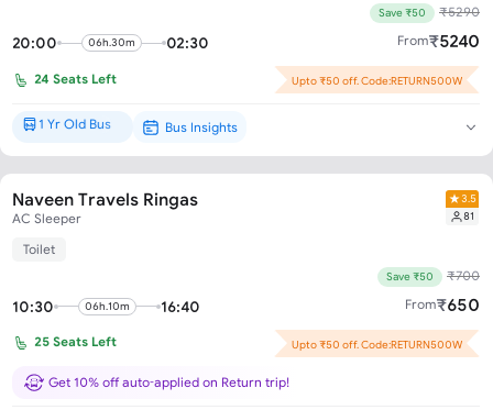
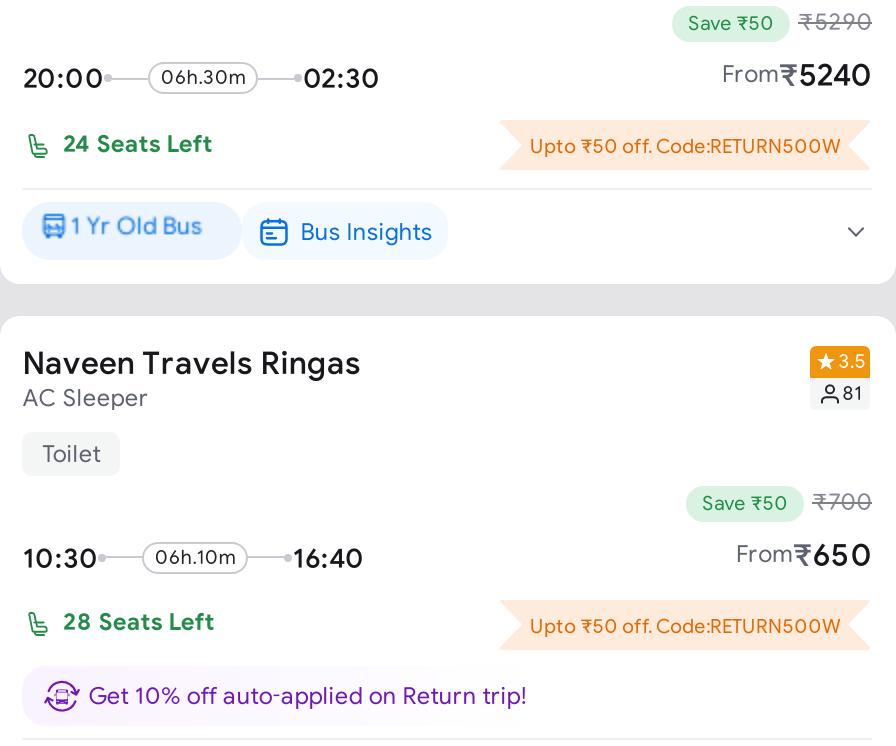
[34,334,117,349] 25 Seats Left -> [62,608,214,634] 28 Seats Left

